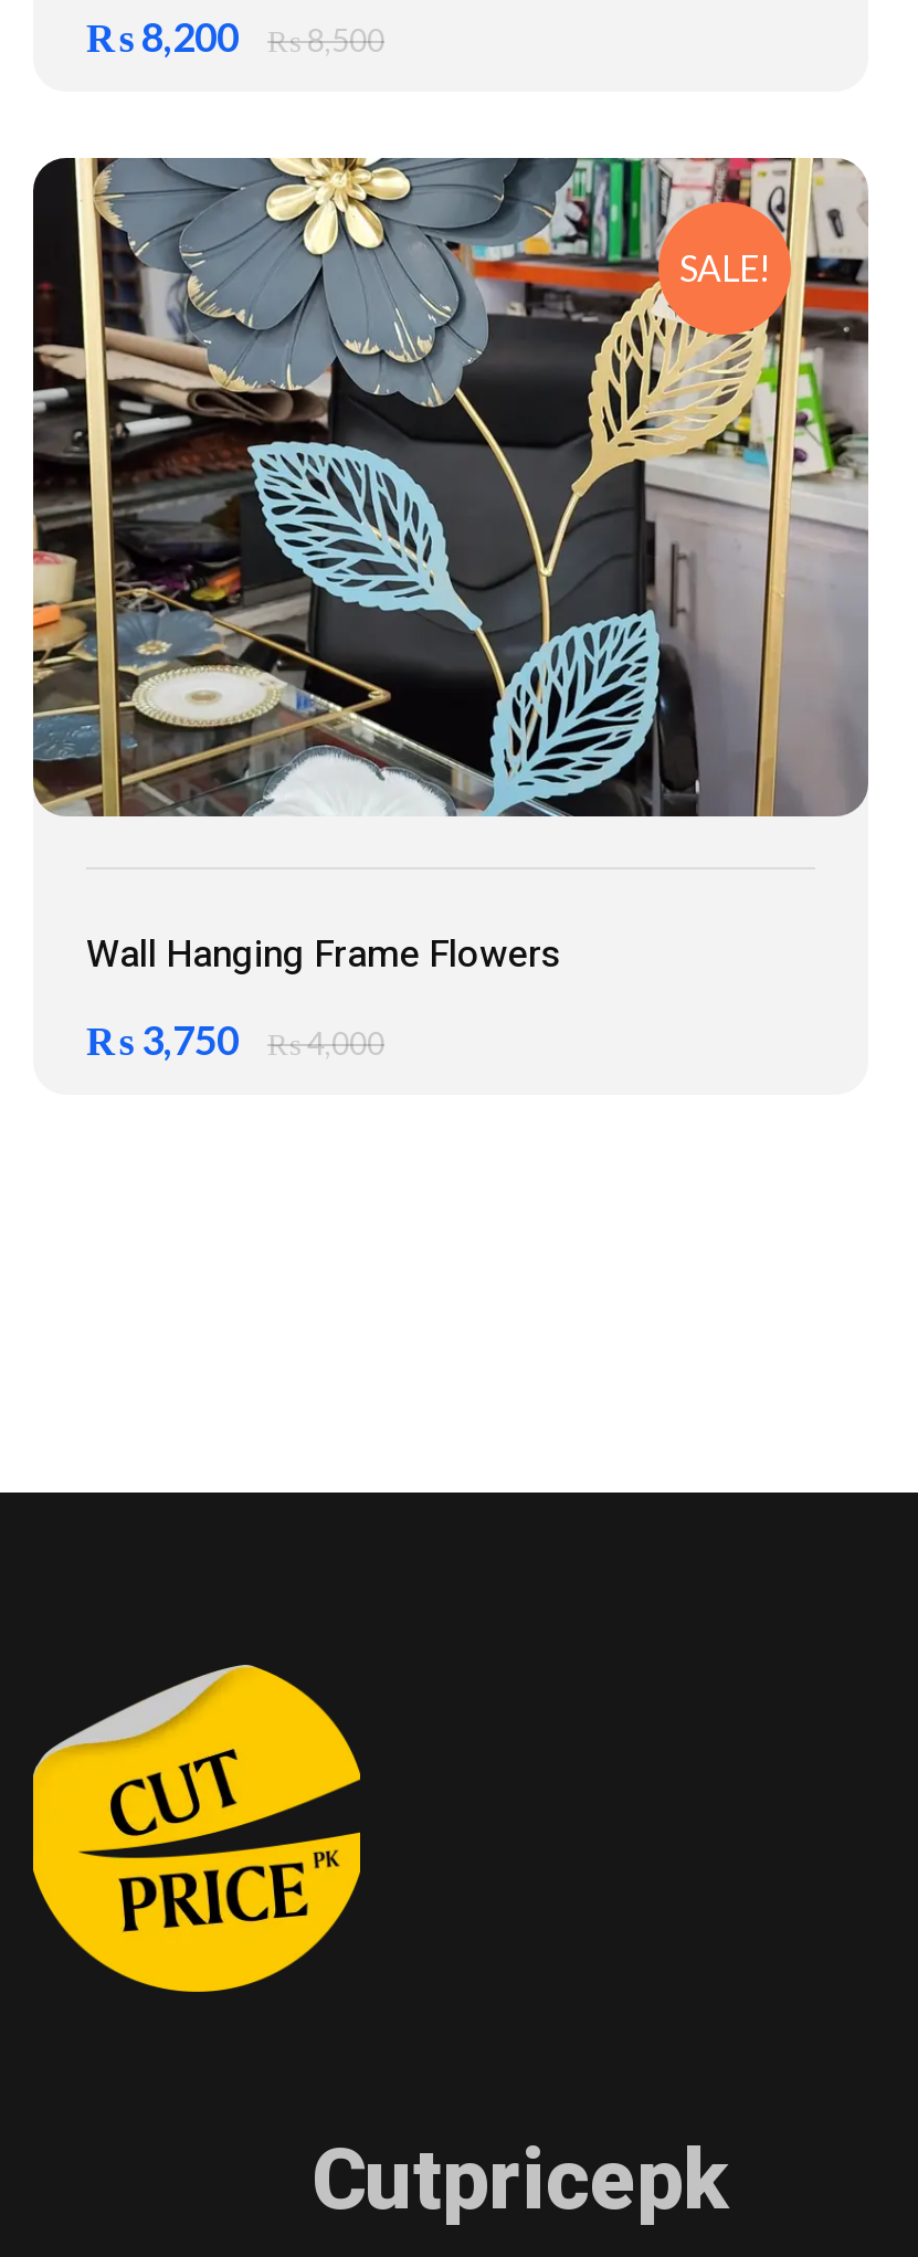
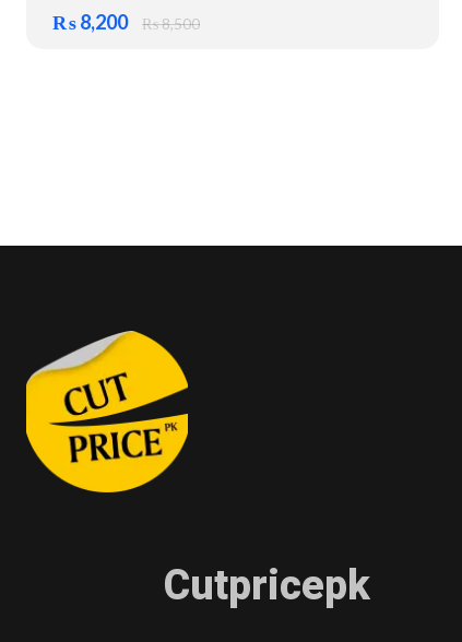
[31,157,870,820] [image] | SALE! -> none
[86,928,561,1065] Wall Hanging Frame Flowers | ₨ 3,750 | ₨4,000 -> none

